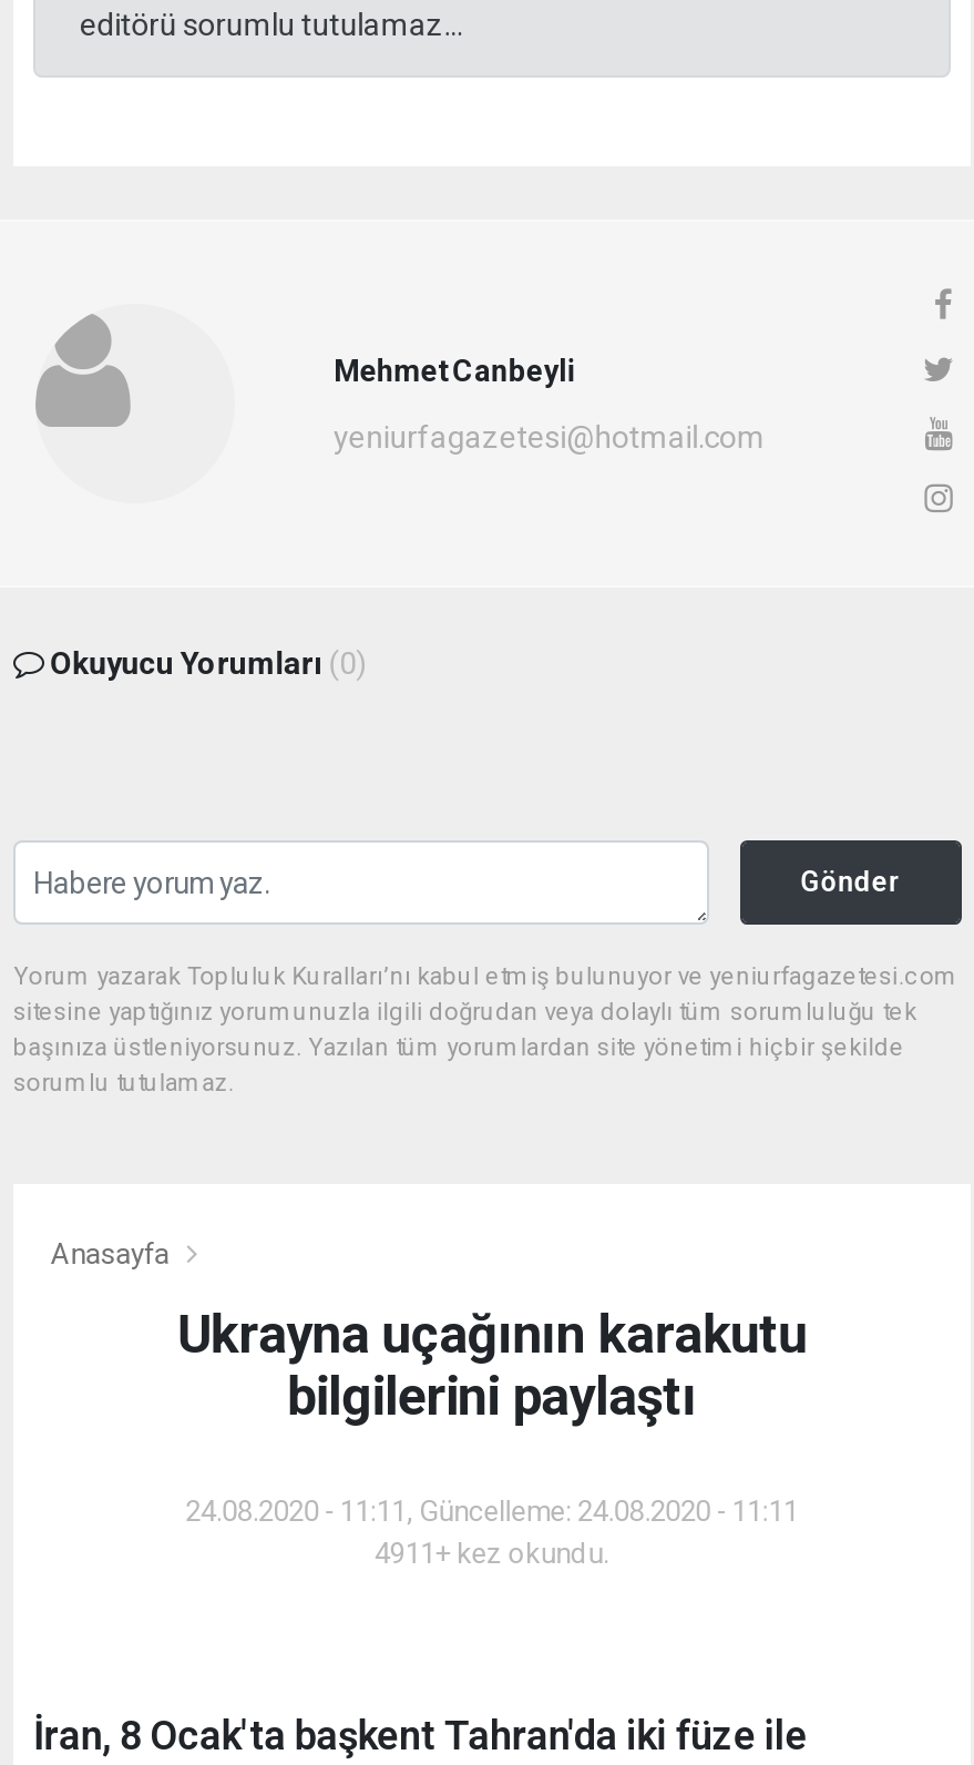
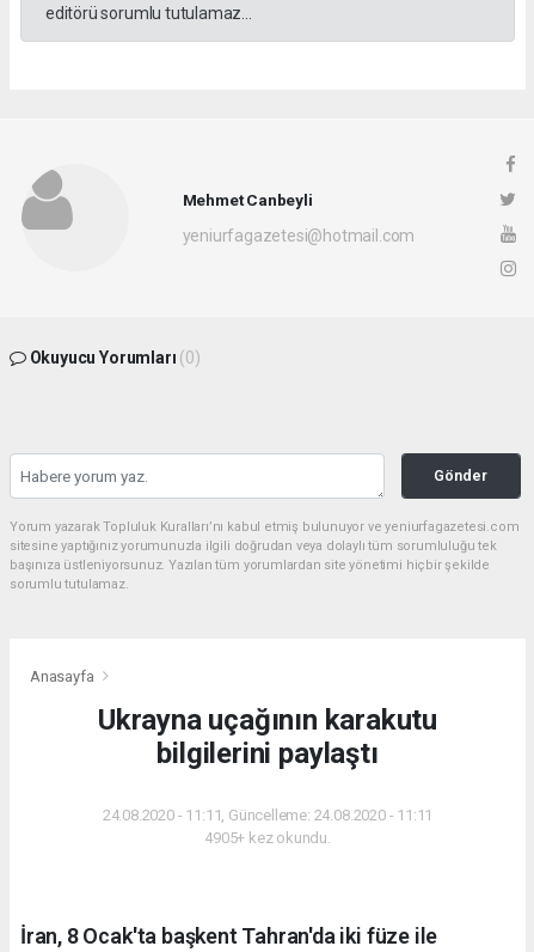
[375,1537,609,1570] 4911+ kez okundu. -> [204,829,331,847] 4905+ kez okundu.

